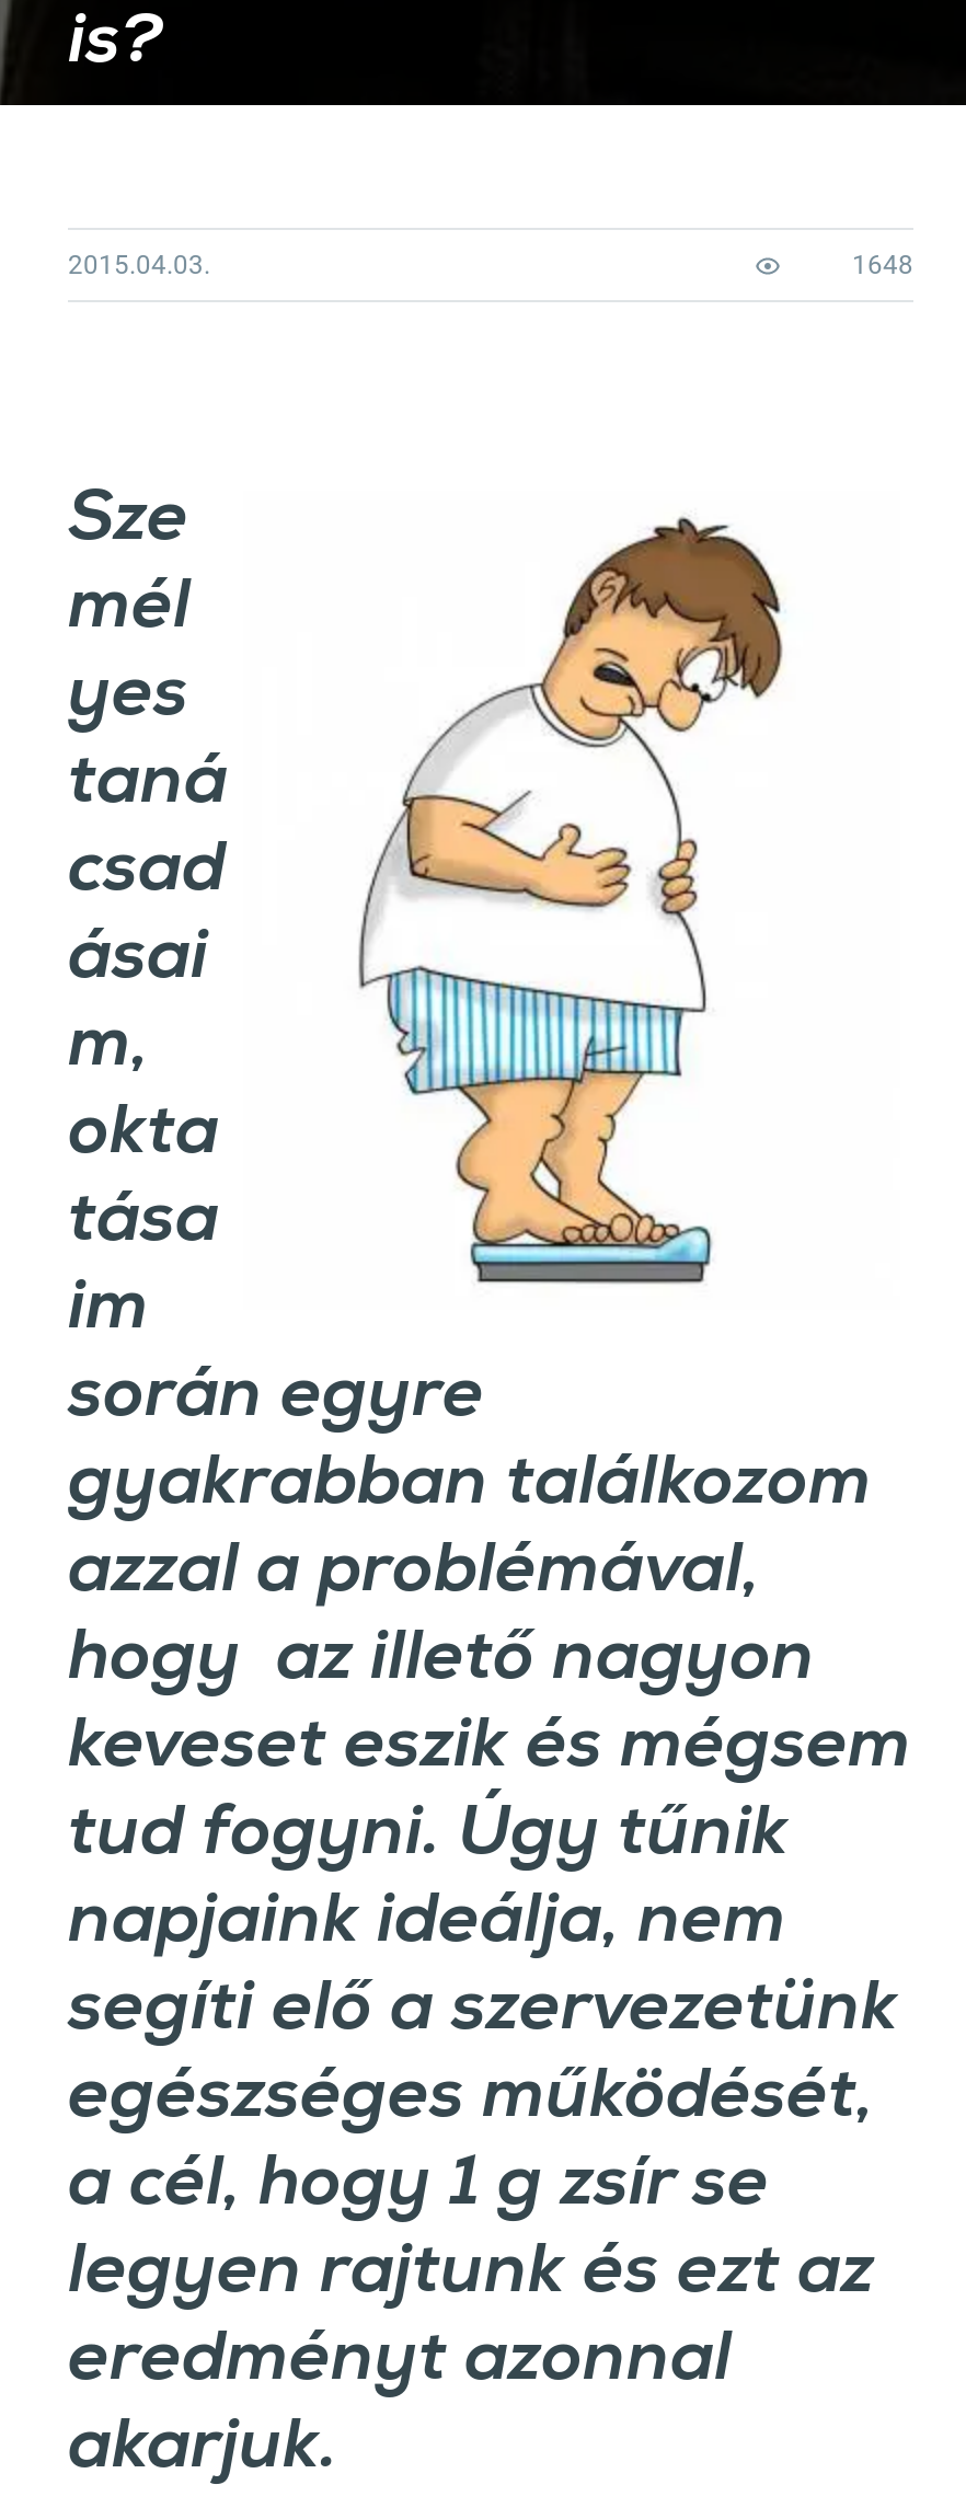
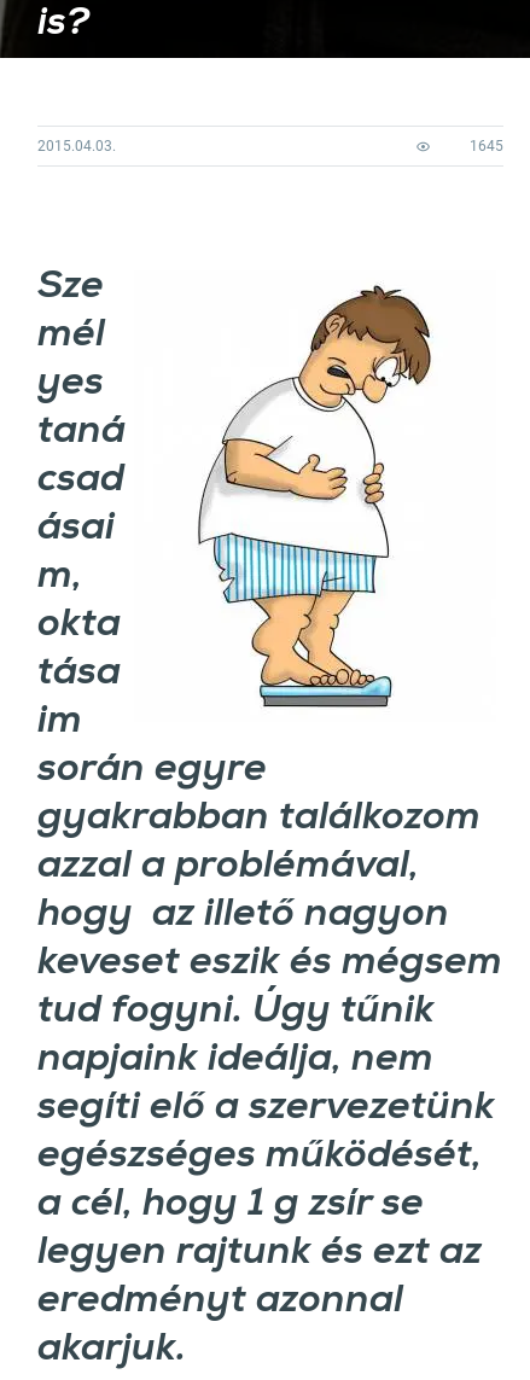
[852,250,913,280] 1648 -> [470,138,503,155] 1645

